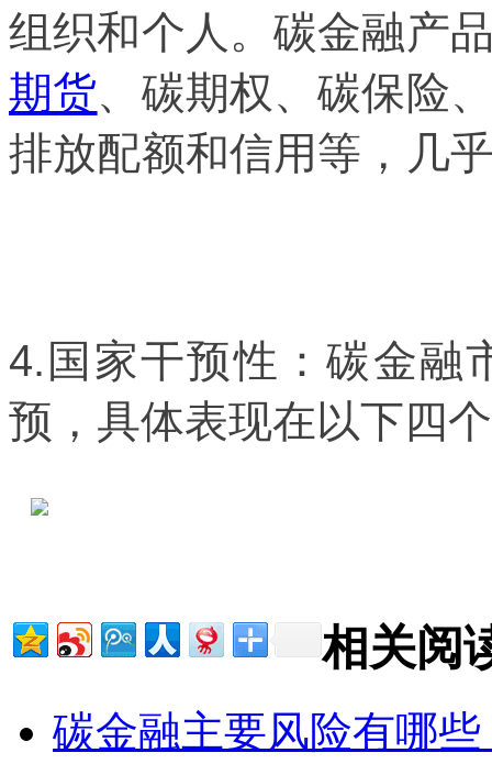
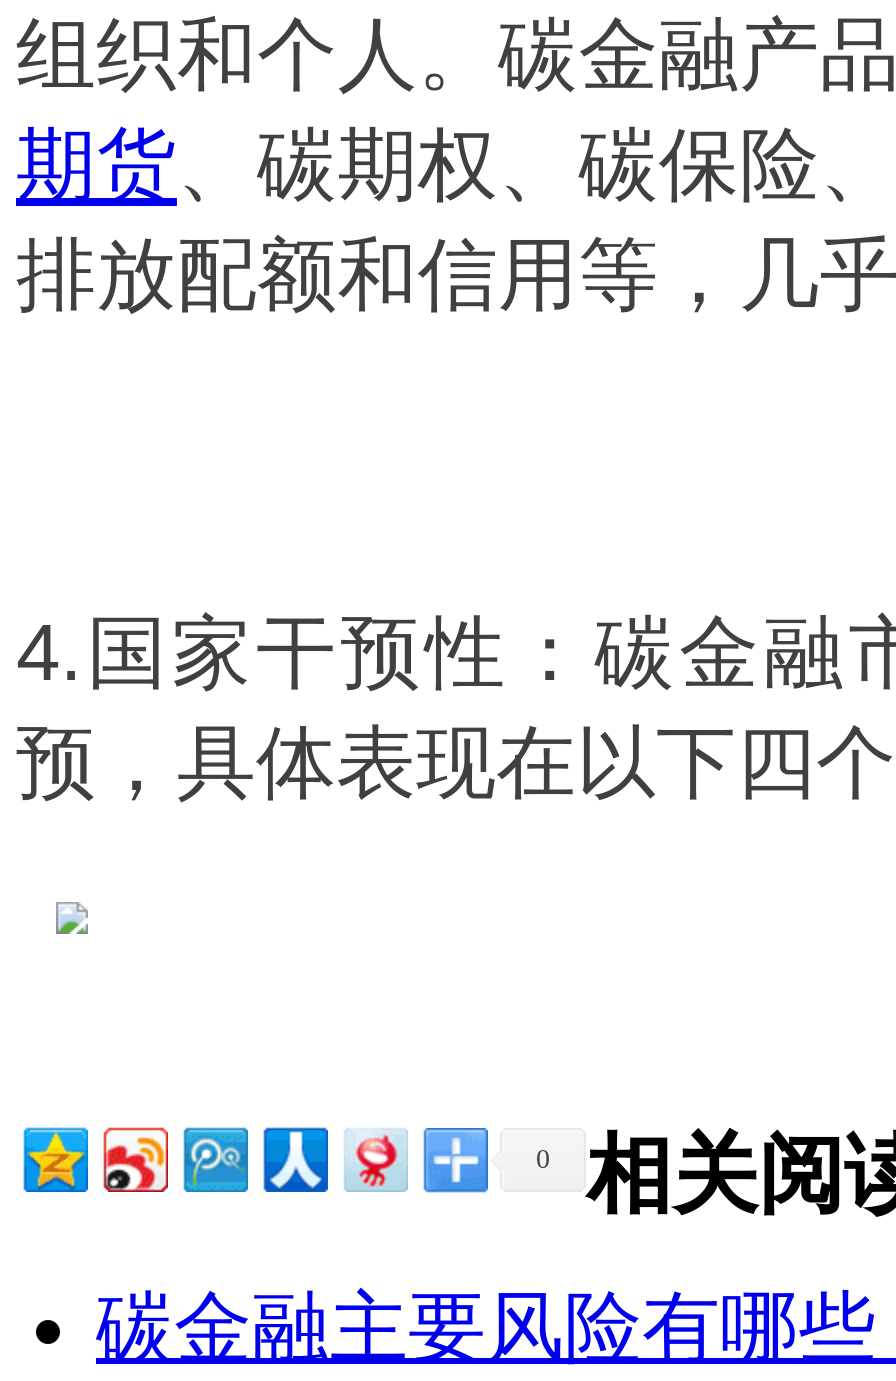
none -> [536,1144,550,1174] 0

